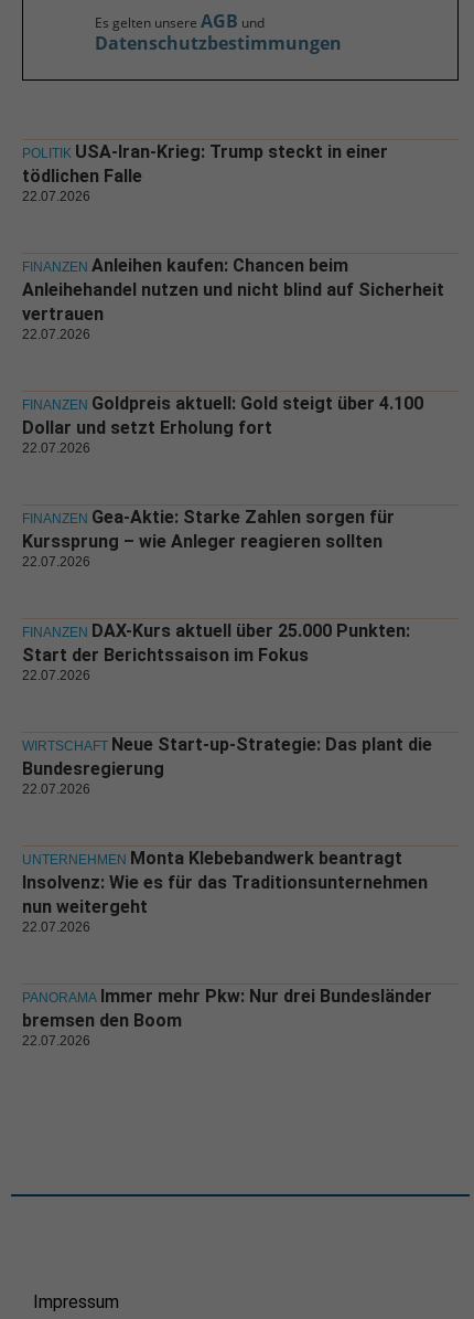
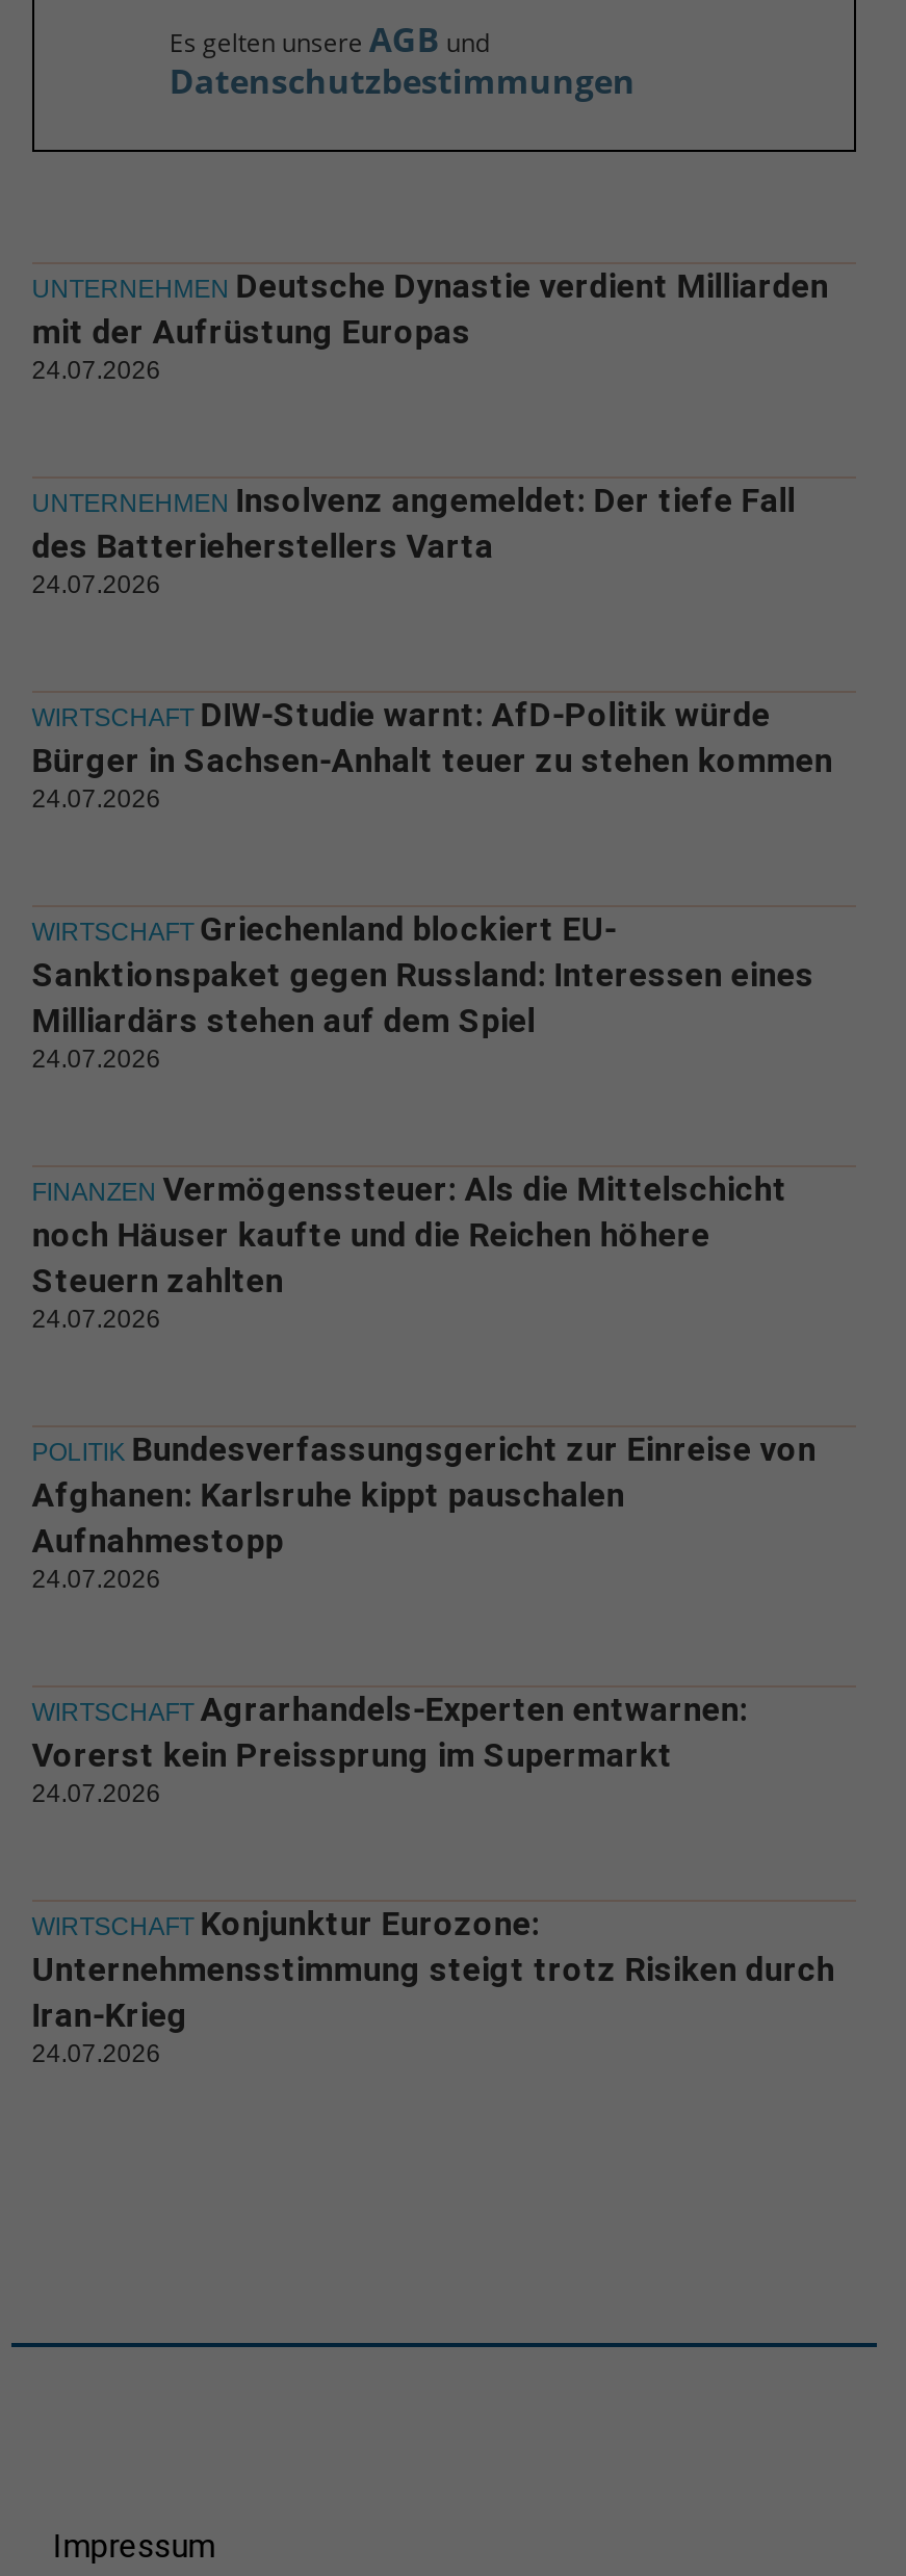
[22,142,388,204] POLITIK USA-Iran-Krieg: Trump steckt in einer | tödlichen Falle | 22.07.2026 -> [32,267,828,385] UNTERNEHMEN Deutsche Dynastie verdient Milliarden | mit der Aufrüstung Europas | 24.07.2026
[22,255,444,342] FINANZEN Anleihen kaufen: Chancen beim | Anleihehandel nutzen und nicht blind auf Sicherheit | vertrauen | 22.07.2026 -> [32,481,795,600] UNTERNEHMEN Insolvenz angemeldet: Der tiefe Fall | des Batterieherstellers Varta | 24.07.2026
[22,393,423,456] FINANZEN Goldpreis aktuell: Gold steigt über 4.100 | Dollar und setzt Erholung fort | 22.07.2026 -> [32,695,833,814] WIRTSCHAFT DIW-Studie warnt: AfD-Politik würde | Bürger in Sachsen-Anhalt teuer zu stehen kommen | 24.07.2026
[22,507,394,570] FINANZEN Gea-Aktie: Starke Zahlen sorgen für | Kurssprung – wie Anleger reagieren sollten | 22.07.2026 -> [32,910,814,1074] WIRTSCHAFT Griechenland blockiert EU- | Sanktionspaket gegen Russland: Interessen eines | Milliardärs stehen auf dem Spiel | 24.07.2026
[22,621,410,683] FINANZEN DAX-Kurs aktuell über 25.000 Punkten: | Start der Berichtssaison im Fokus | 22.07.2026 -> [32,1170,787,1334] FINANZEN Vermögenssteuer: Als die Mittelschicht | noch Häuser kaufte und die Reichen höhere | Steuern zahlten | 24.07.2026
[22,734,432,797] WIRTSCHAFT Neue Start-up-Strategie: Das plant die | Bundesregierung | 22.07.2026 -> [32,1430,816,1594] POLITIK Bundesverfassungsgericht zur Einreise von | Afghanen: Karlsruhe kippt pauschalen | Aufnahmestopp | 24.07.2026
[22,848,427,935] UNTERNEHMEN Monta Klebebandwerk beantragt | Insolvenz: Wie es für das Traditionsunternehmen | nun weitergeht | 22.07.2026 -> [32,1690,747,1809] WIRTSCHAFT Agrarhandels-Experten entwarnen: | Vorerst kein Preissprung im Supermarkt | 24.07.2026
[22,986,432,1049] PANORAMA Immer mehr Pkw: Nur drei Bundesländer | bremsen den Boom | 22.07.2026 -> [32,1904,835,2069] WIRTSCHAFT Konjunktur Eurozone: | Unternehmensstimmung steigt trotz Risiken durch | Iran-Krieg | 24.07.2026

